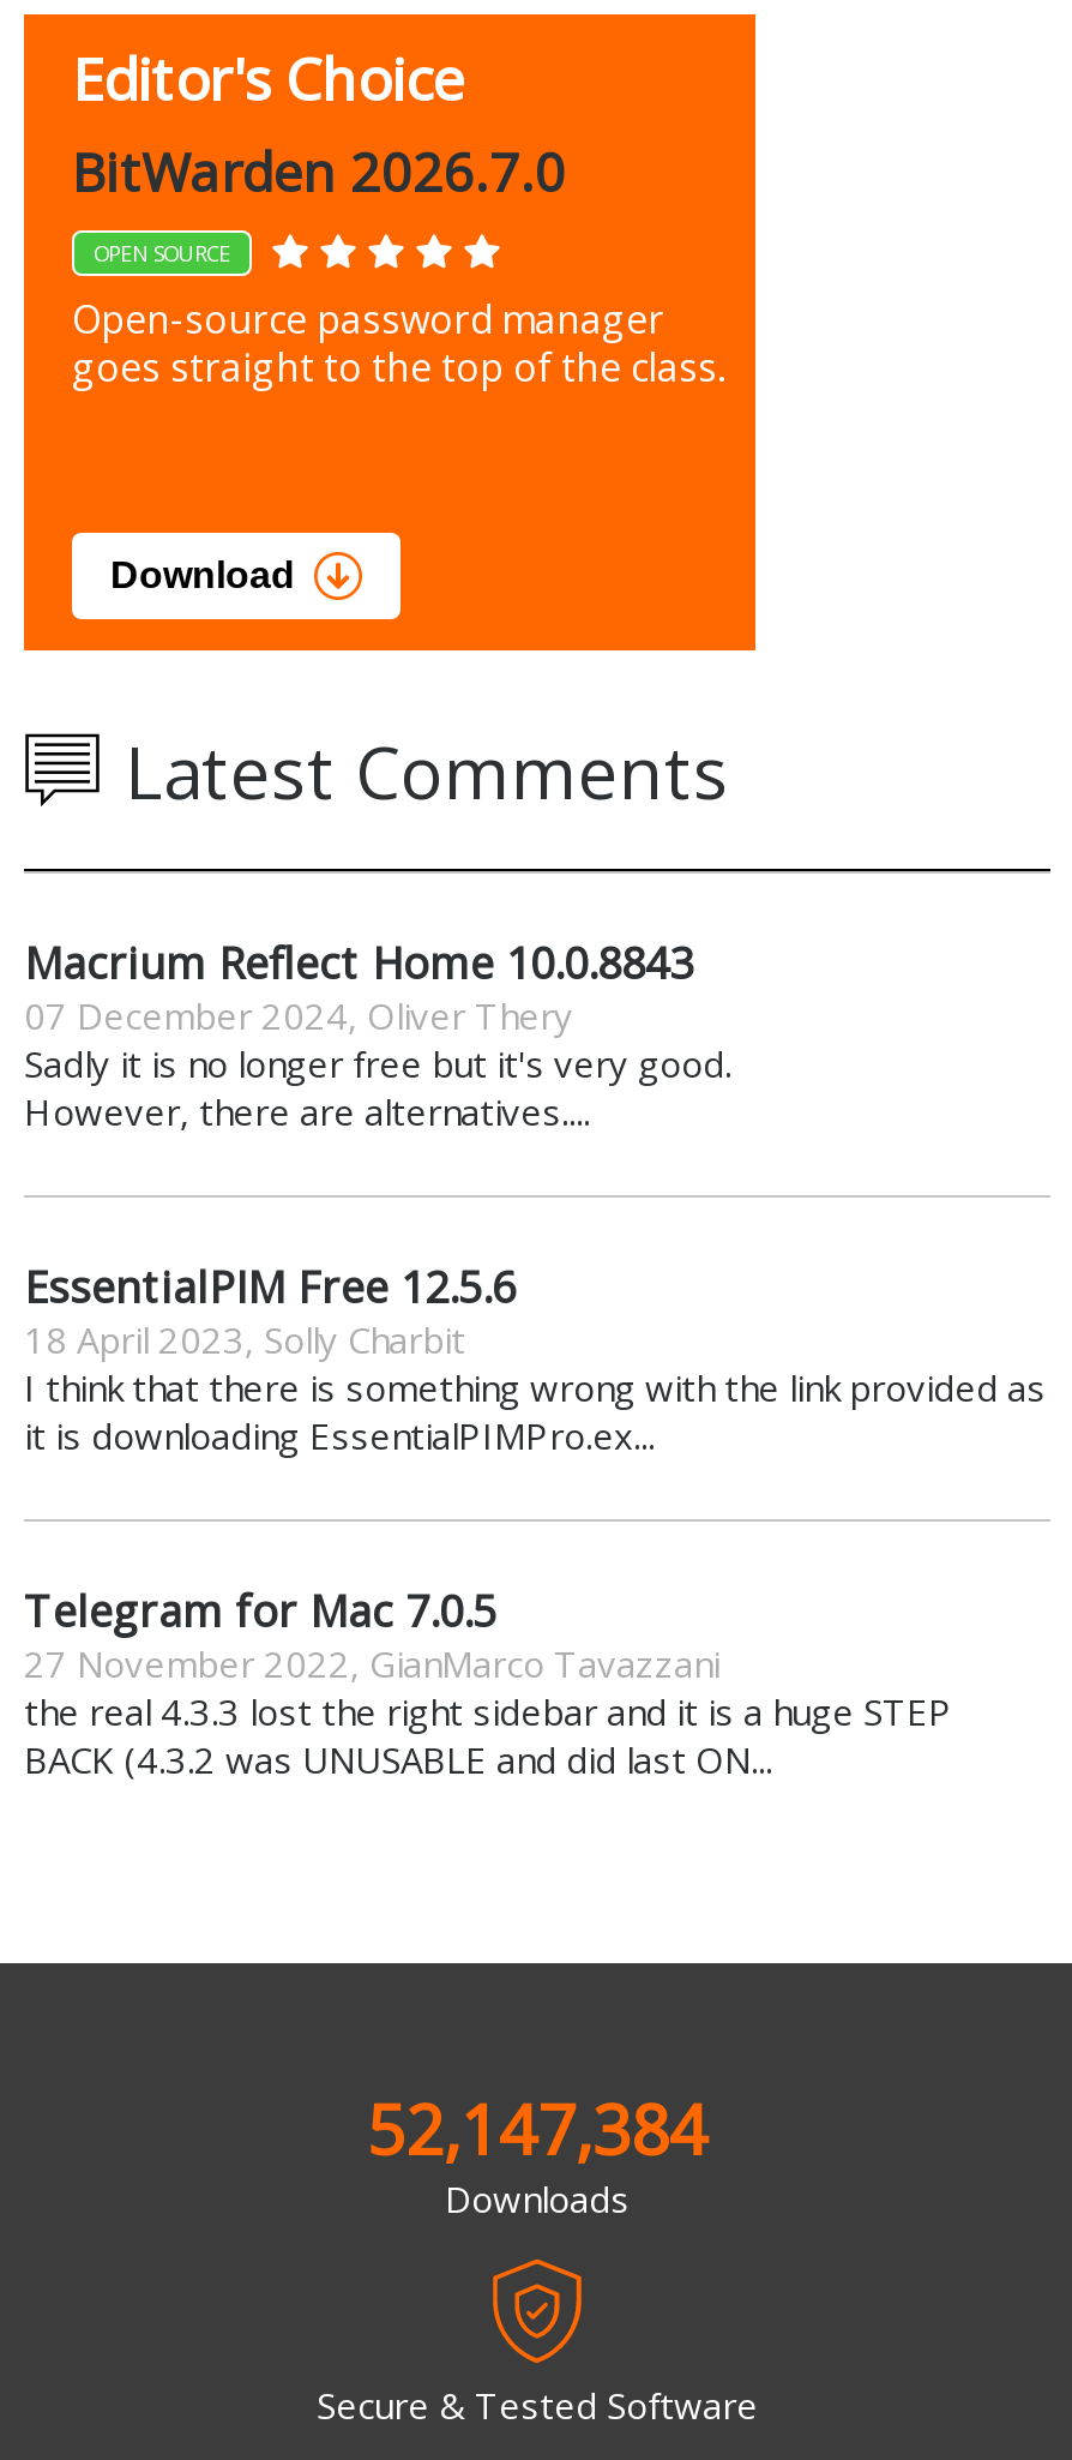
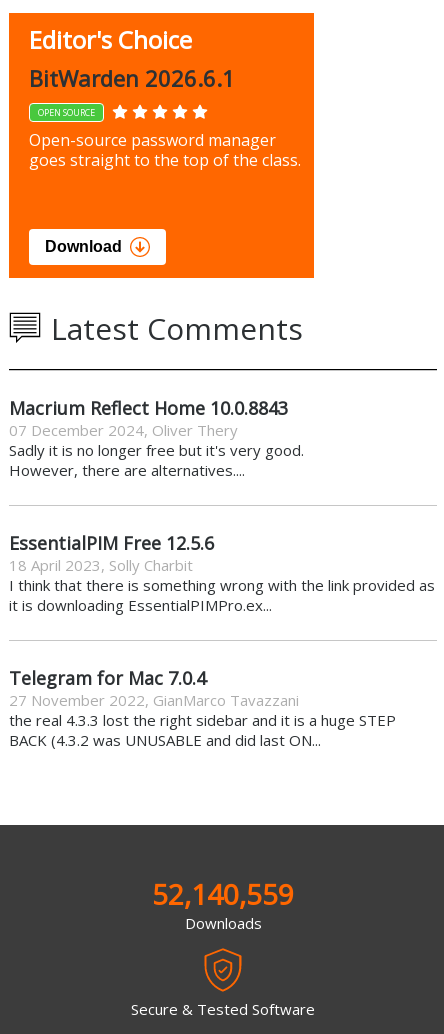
[72,133,566,205] BitWarden 2026.7.0 -> [29,62,235,92] BitWarden 2026.6.1
[24,1580,496,1638] Telegram for Mac 7.0.5 -> [9,665,206,689] Telegram for Mac 7.0.4
[367,2082,707,2173] 52,147,384 -> [152,874,294,912] 52,140,559

